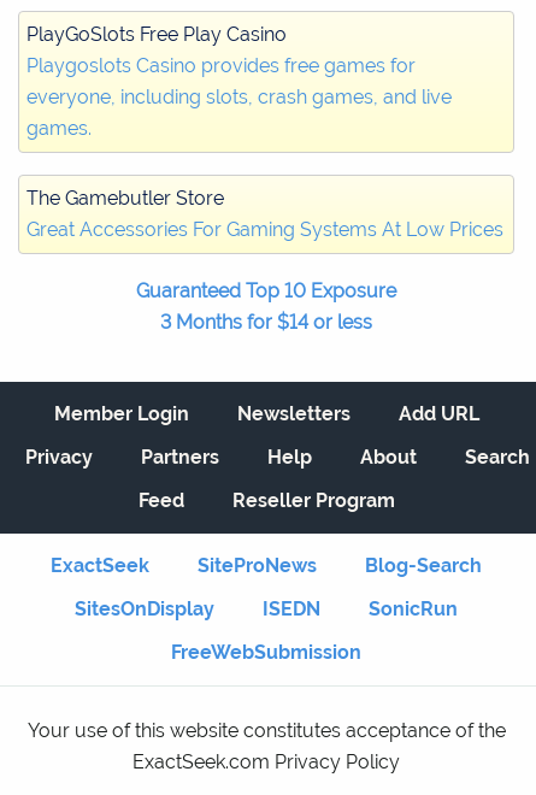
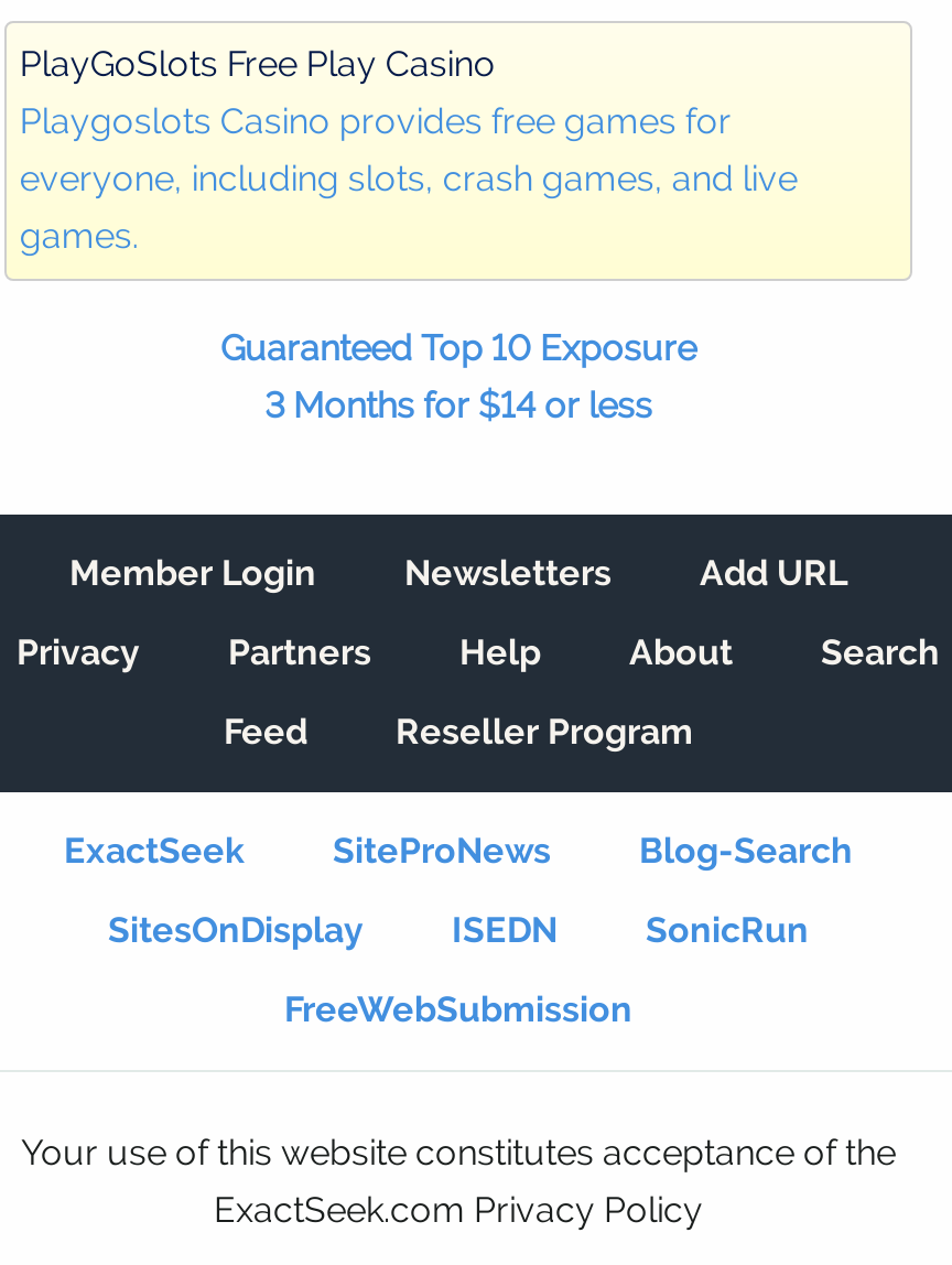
[26,187,503,241] The Gamebutler Store | Great Accessories For Gaming Systems At Low Prices -> none

